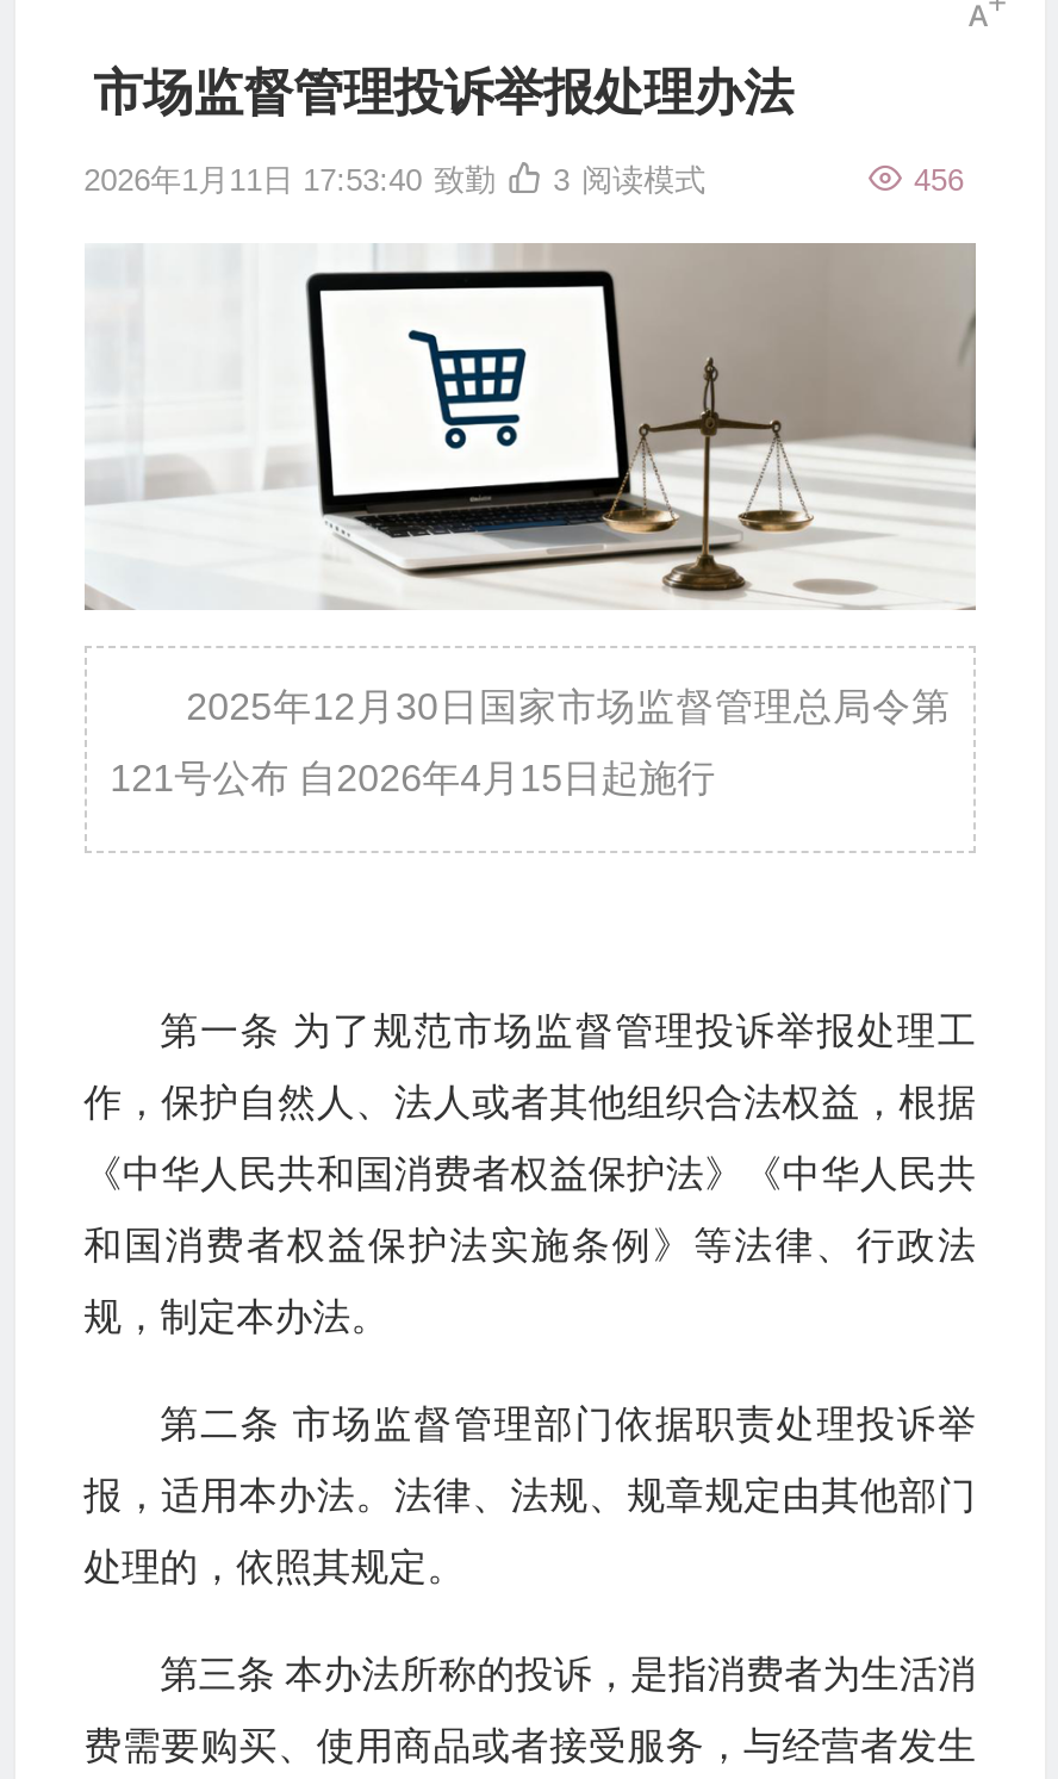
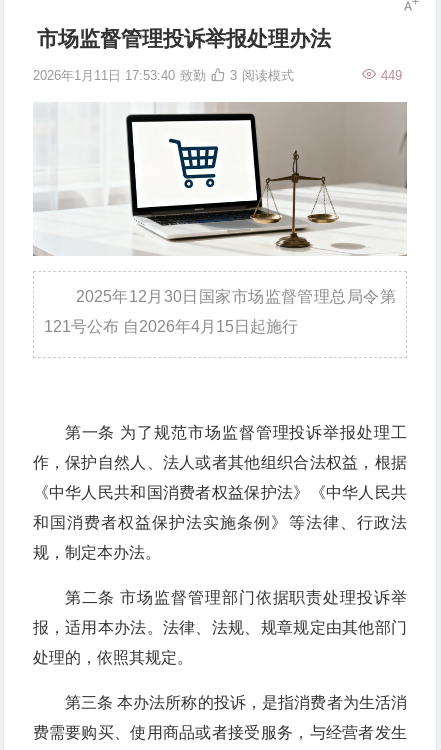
[914,162,964,198] 456 -> [381,68,402,83] 449

